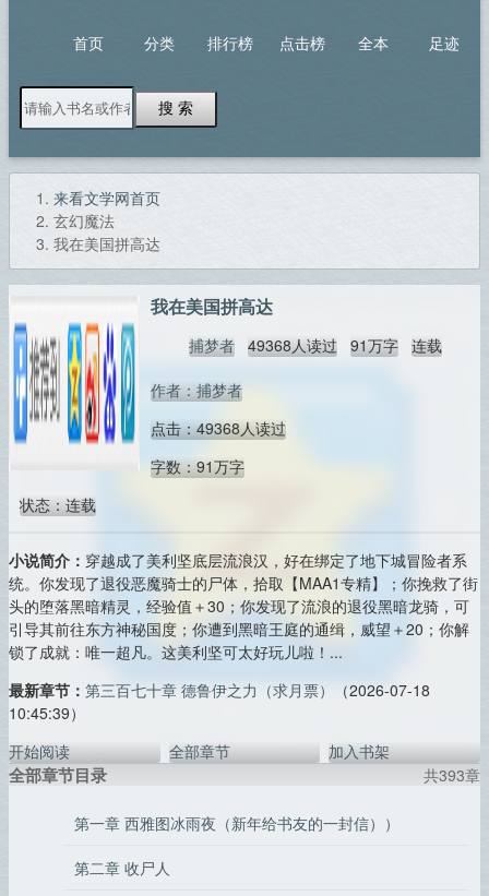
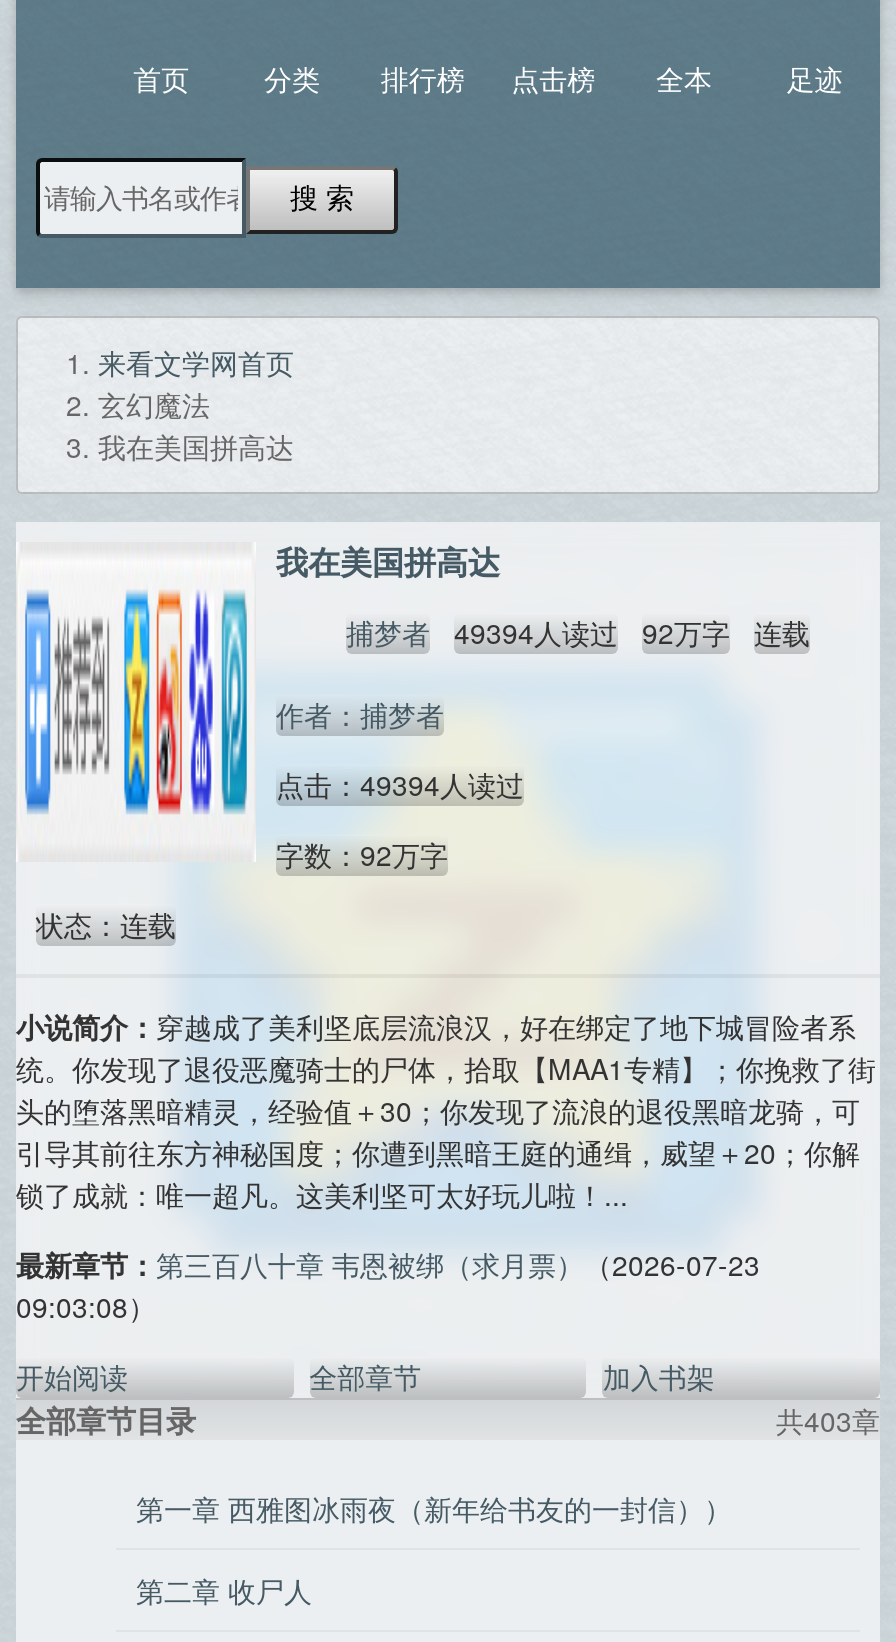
[189,334,442,356] 捕梦者 49368人读过 91万字 连载 -> [346,612,810,652] 捕梦者 49394人读过 92万字 连载
[151,417,286,439] 点击：49368人读过 -> [276,764,524,804] 点击：49394人读过
[151,455,244,477] 字数：91万字 -> [276,834,448,874] 字数：92万字
[9,679,430,724] 最新章节：第三百七十章 德鲁伊之力（求月票）（2026-07-18 | 10:45:39） -> [16,1244,760,1326] 最新章节：第三百八十章 韦恩被绑（求月票）（2026-07-23 | 09:03:08）
[424,764,480,786] 共393章 -> [776,1400,880,1440] 共403章

